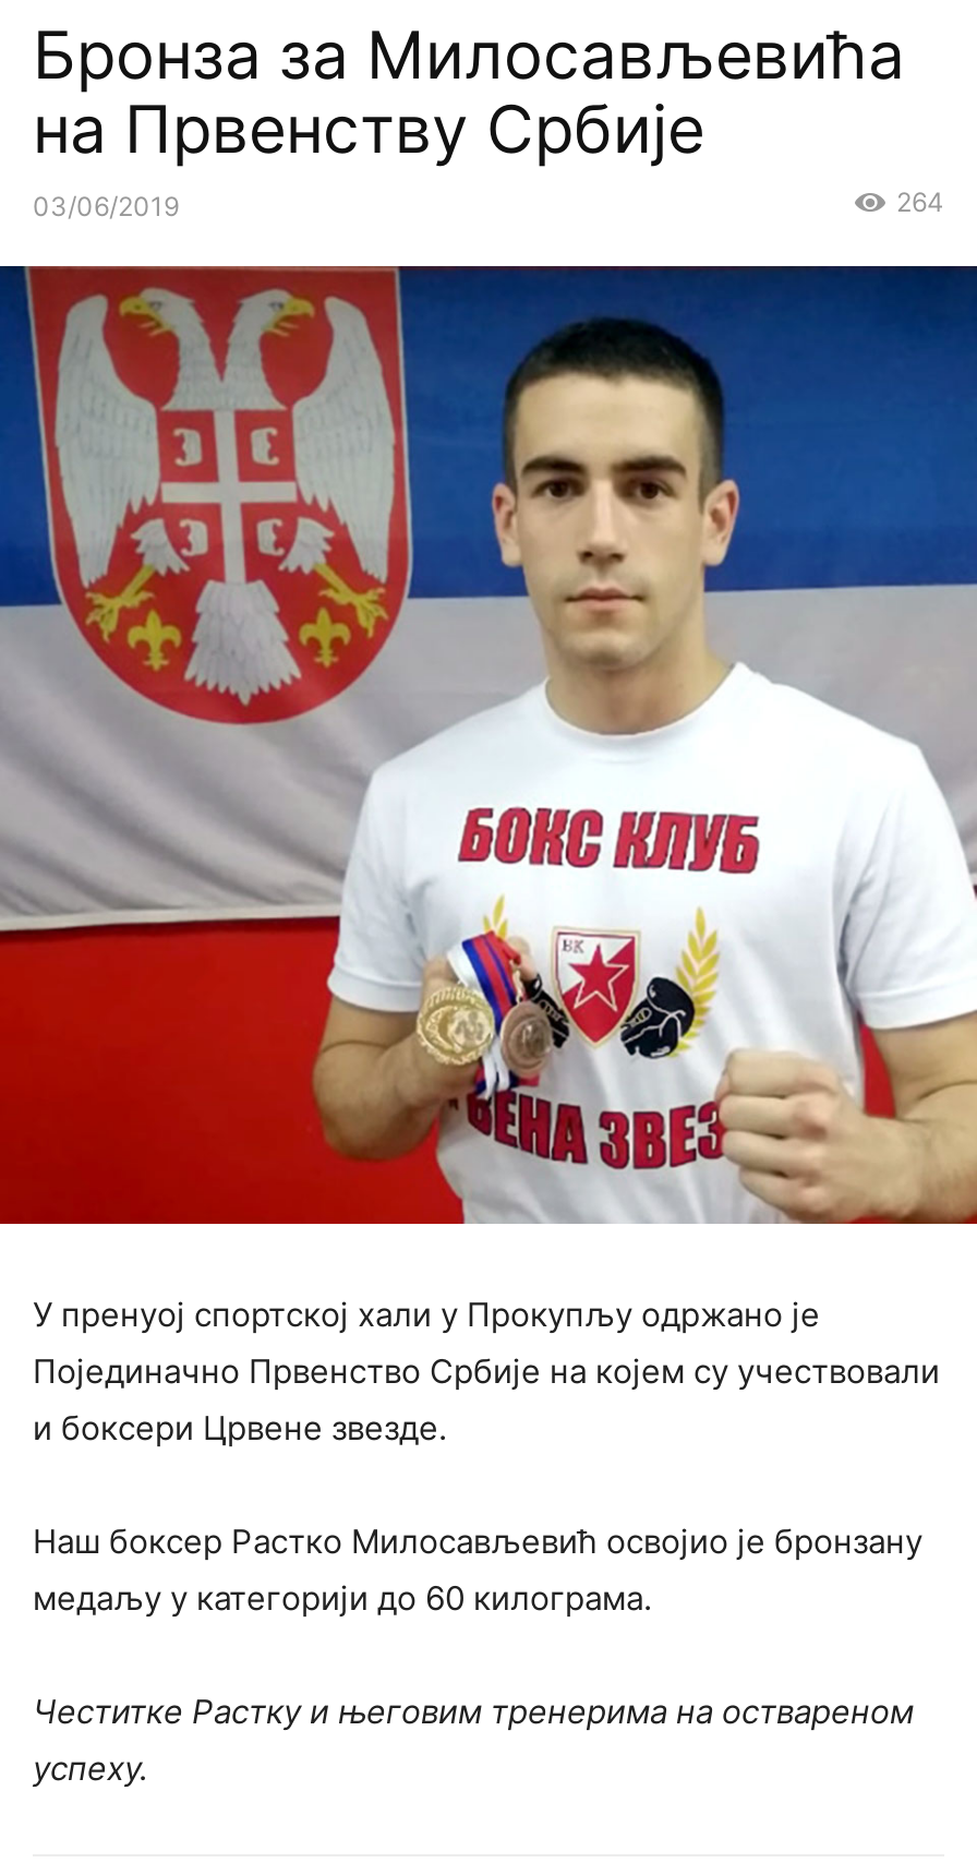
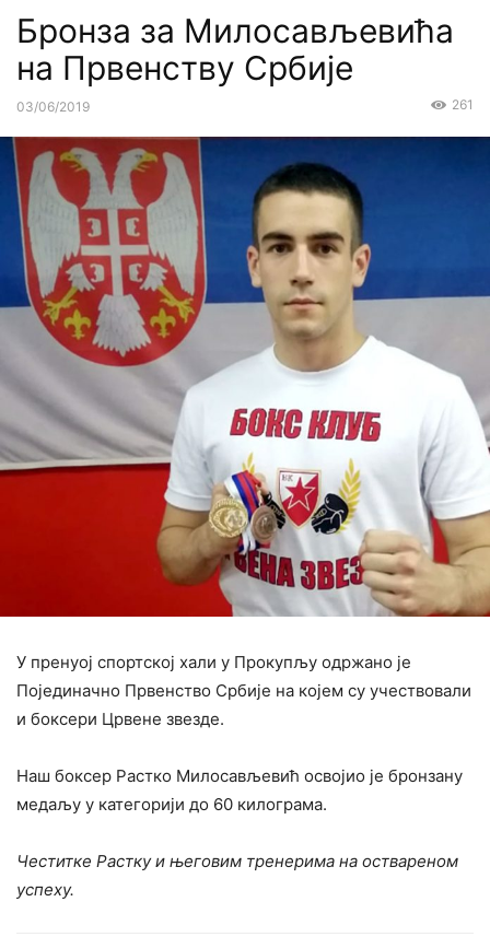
[896,185,944,218] 264 -> [452,96,474,113] 261

